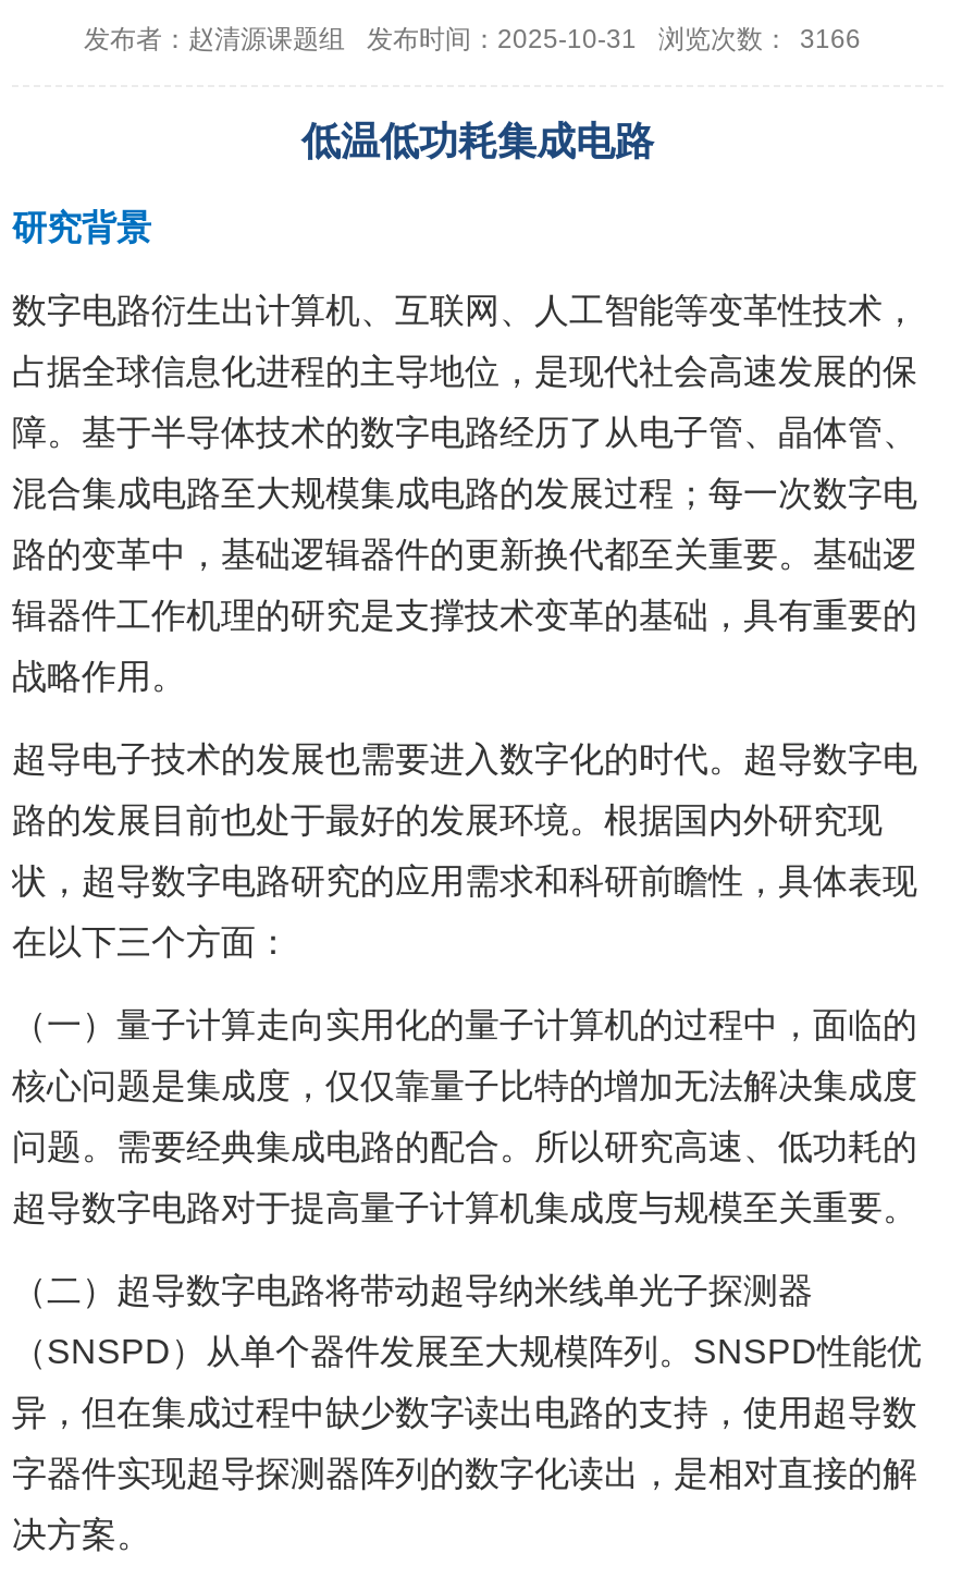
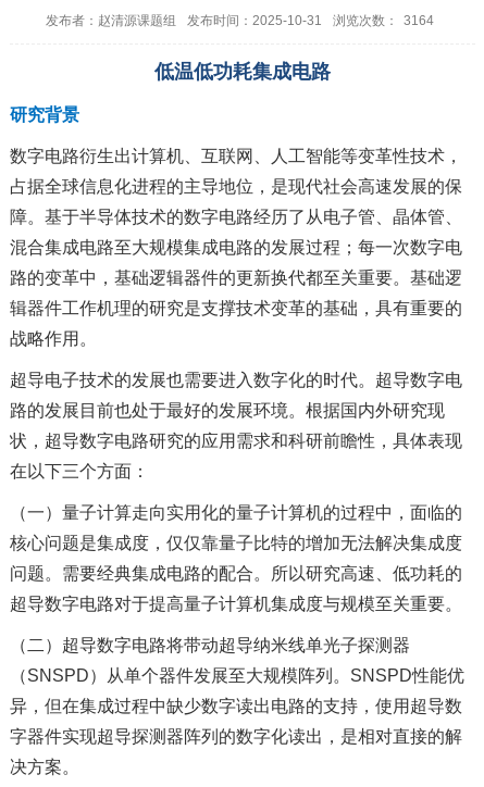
[84,24,861,54] 发布者：赵清源课题组 发布时间：2025-10-31 浏览次数： 3166 -> [46,13,434,28] 发布者：赵清源课题组 发布时间：2025-10-31 浏览次数： 3164

